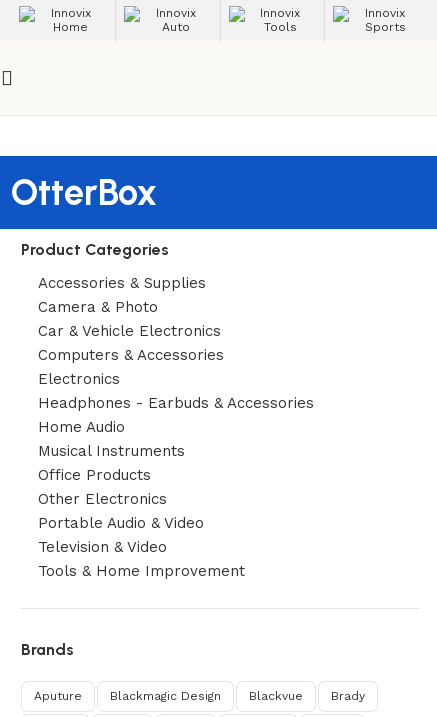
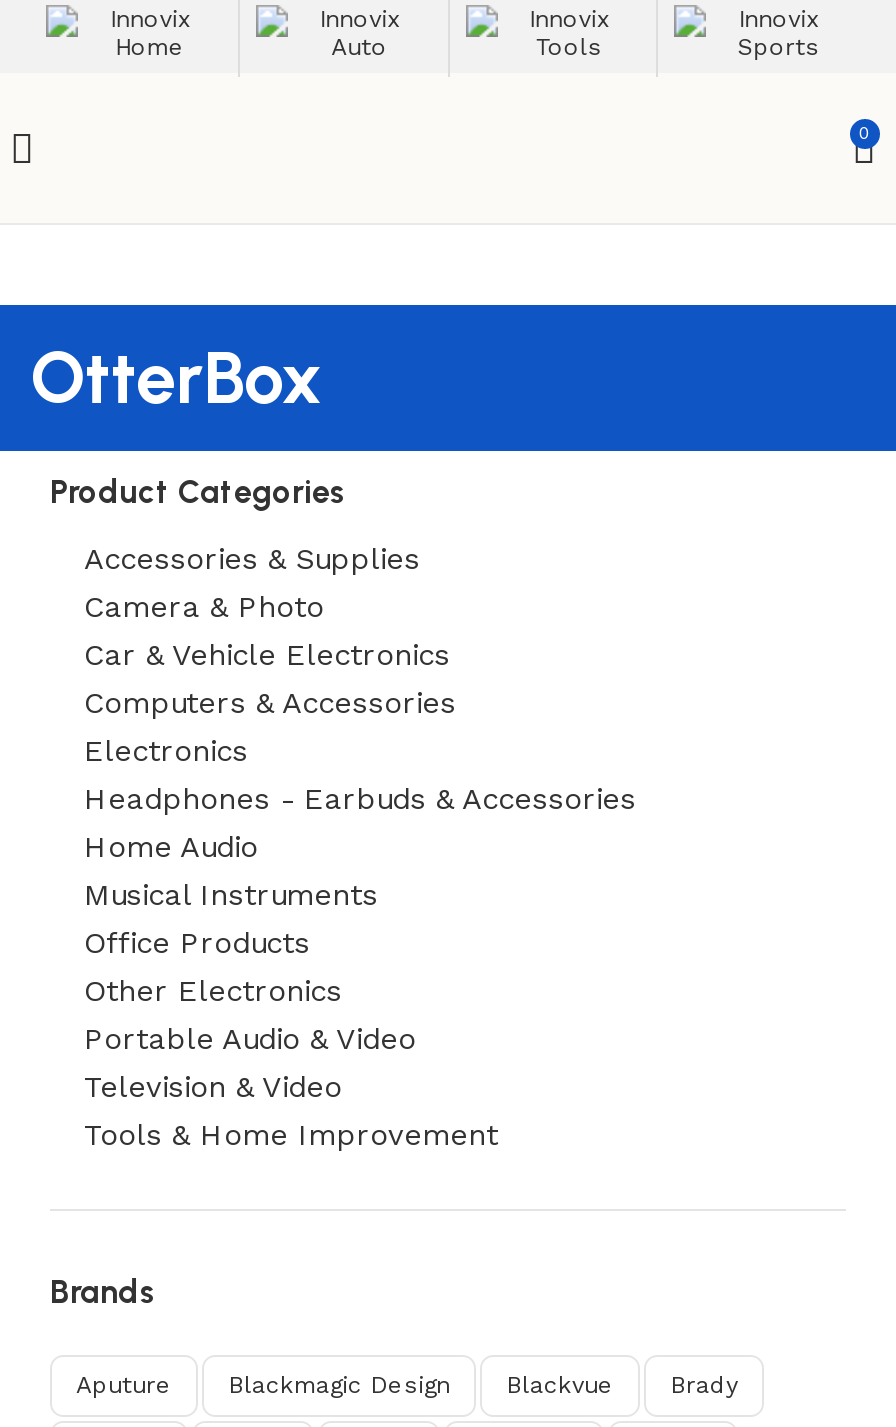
none -> [859,122,869,142] 0

